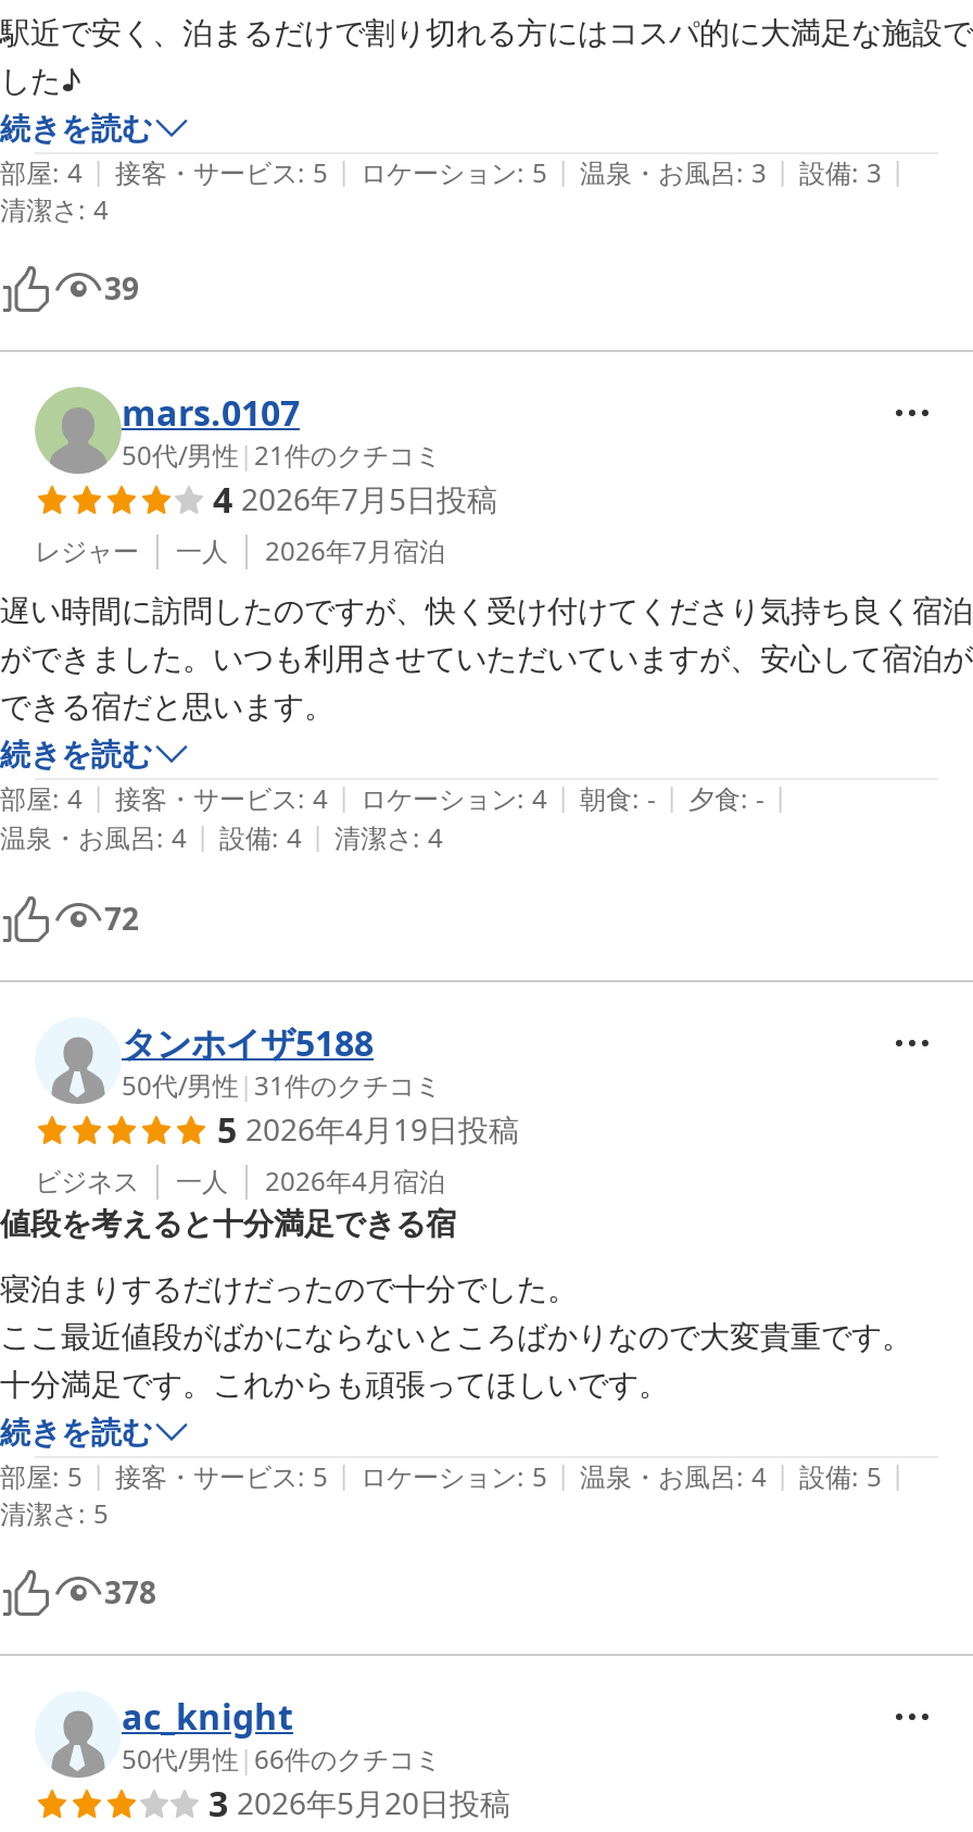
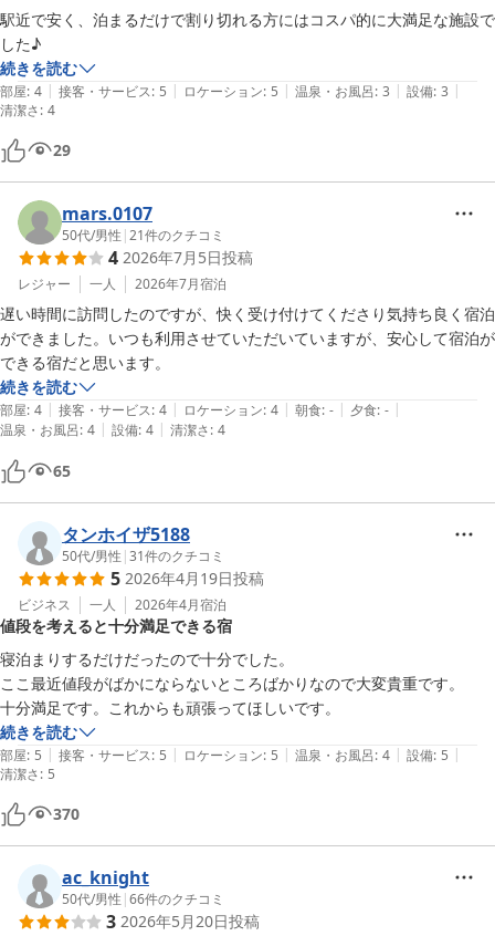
[104,267,139,309] 39 -> [53,139,71,160] 29
[104,898,139,939] 72 -> [53,460,71,481] 65
[104,1571,156,1613] 378 -> [53,803,80,824] 370

